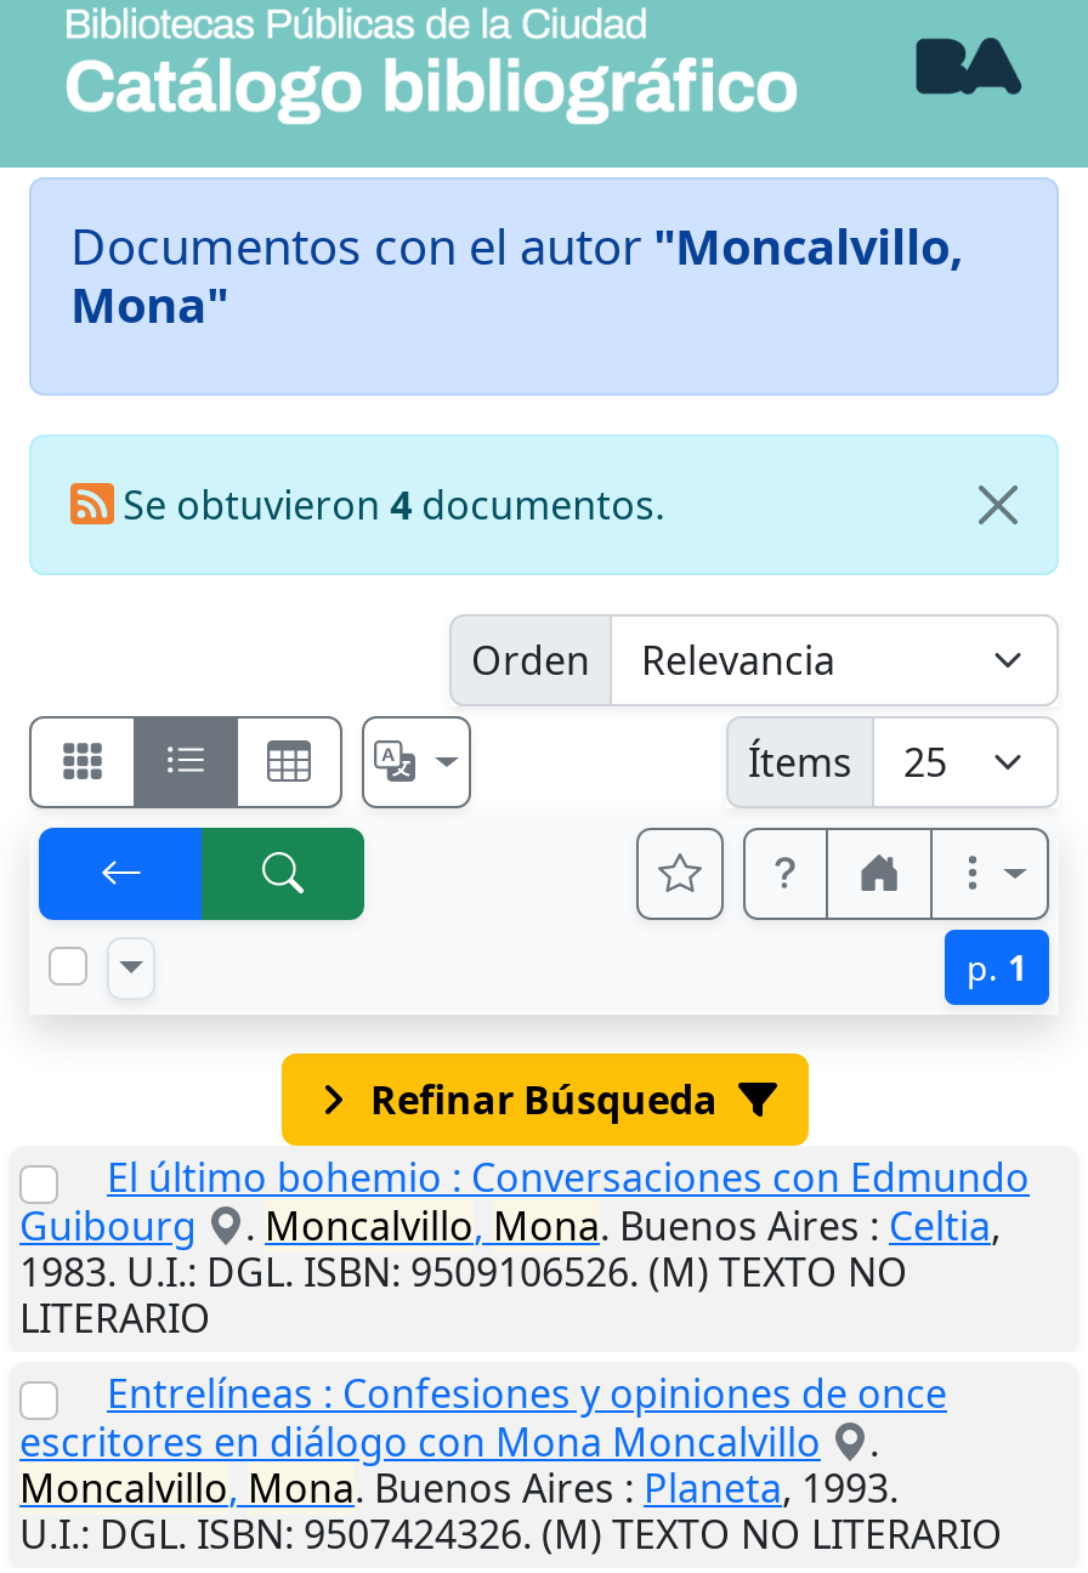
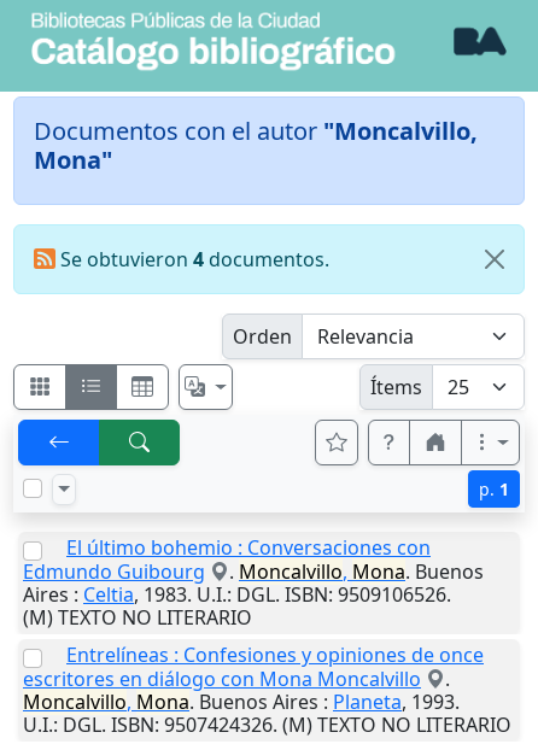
[19,1074,1030,1346] Refinar Búsqueda | El último bohemio : Conversaciones con Edmundo | Guibourg | . Moncalvillo, Mona. Buenos Aires: Celtia, | 1983.U.I.: DGL. ISBN: 9509106526. (M) TEXTO NO | LITERARIO -> [23,535,484,631] El último bohemio : Conversaciones con | Edmundo Guibourg | . Moncalvillo, Mona. Buenos | Aires:Celtia,1983.U.I.: DGL. ISBN: 9509106526. | (M) TEXTO NO LITERARIO

